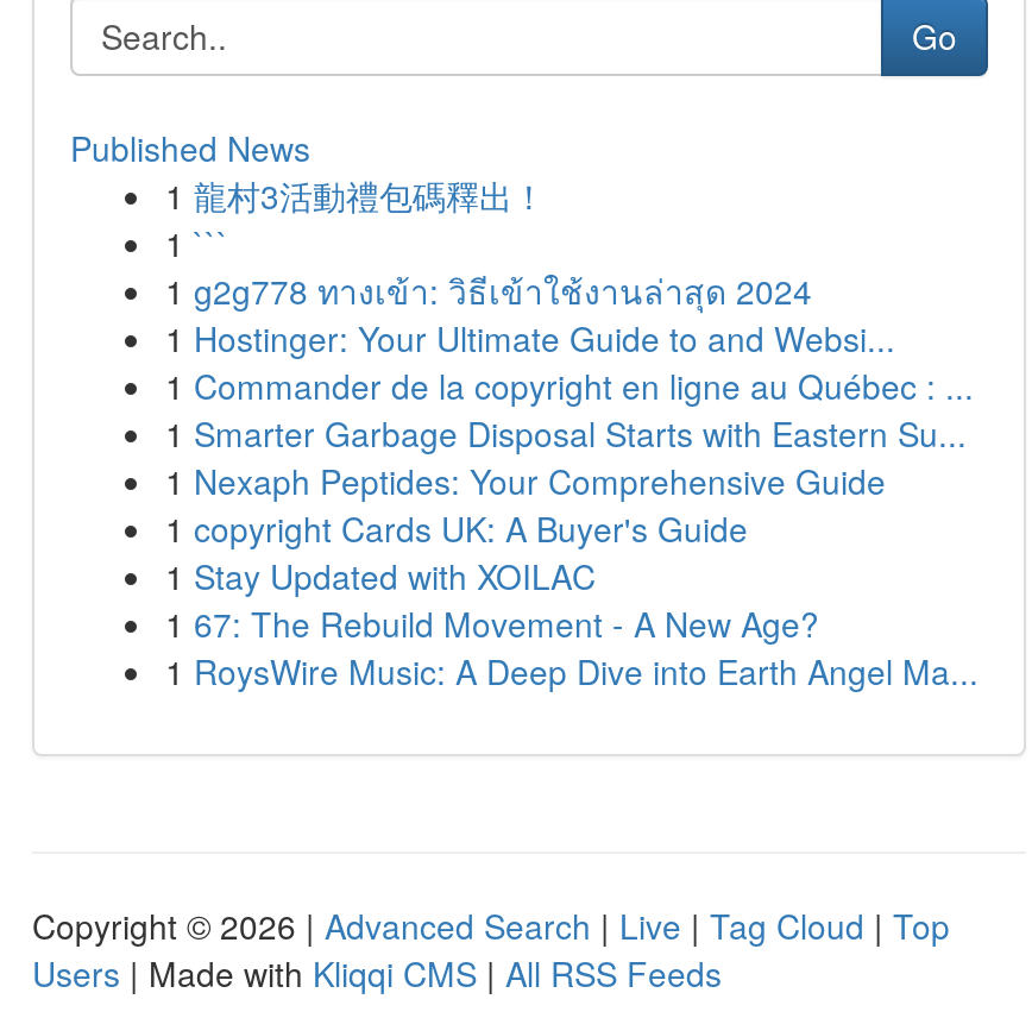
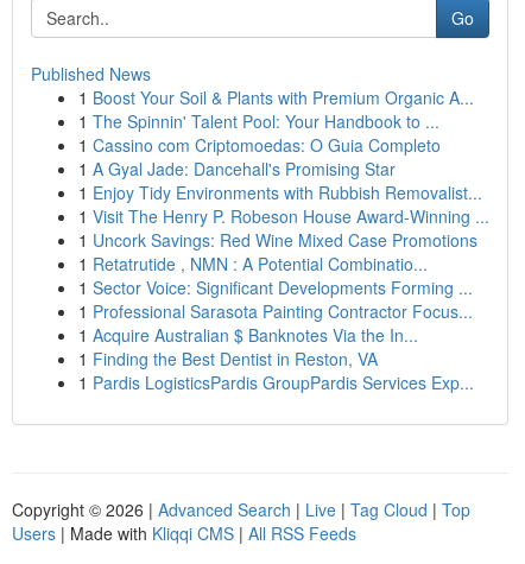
[165,171,978,695] 1 龍村3活動禮包碼釋出！ | 1 ``` | 1 g2g778 ทางเข้า: วิธีเข้าใช้งานล่าสุด 2024 | 1 Hostinger: Your Ultimate Guide to and Websi... | 1 Commander de la copyright en ligne au Québec : ... | 1 Smarter Garbage Disposal Starts with Eastern Su... | 1 Nexaph Peptides: Your Comprehensive Guide | 1 copyright Cards UK: A Buyer's Guide | 1 Stay Updated with XOILAC | 1 67: The Rebuild Movement - A New Age? | 1 RoysWire Music: A Deep Dive into Earth Angel Ma... -> [78,85,489,394] 1 Boost Your Soil & Plants with Premium Organic A... | 1 The Spinnin' Talent Pool: Your Handbook to ... | 1 Cassino com Criptomoedas: O Guia Completo | 1 A Gyal Jade: Dancehall's Promising Star | 1 Enjoy Tidy Environments with Rubbish Removalist... | 1 Visit The Henry P. Robeson House Award-Winning ... | 1 Uncork Savings: Red Wine Mixed Case Promotions | 1 Retatrutide , NMN : A Potential Combinatio... | 1 Sector Voice: Significant Developments Forming ... | 1 Professional Sarasota Painting Contractor Focus... | 1 Acquire Australian $ Banknotes Via the In... | 1 Finding the Best Dentist in Reston, VA | 1 Pardis LogisticsPardis GroupPardis Services Exp...

